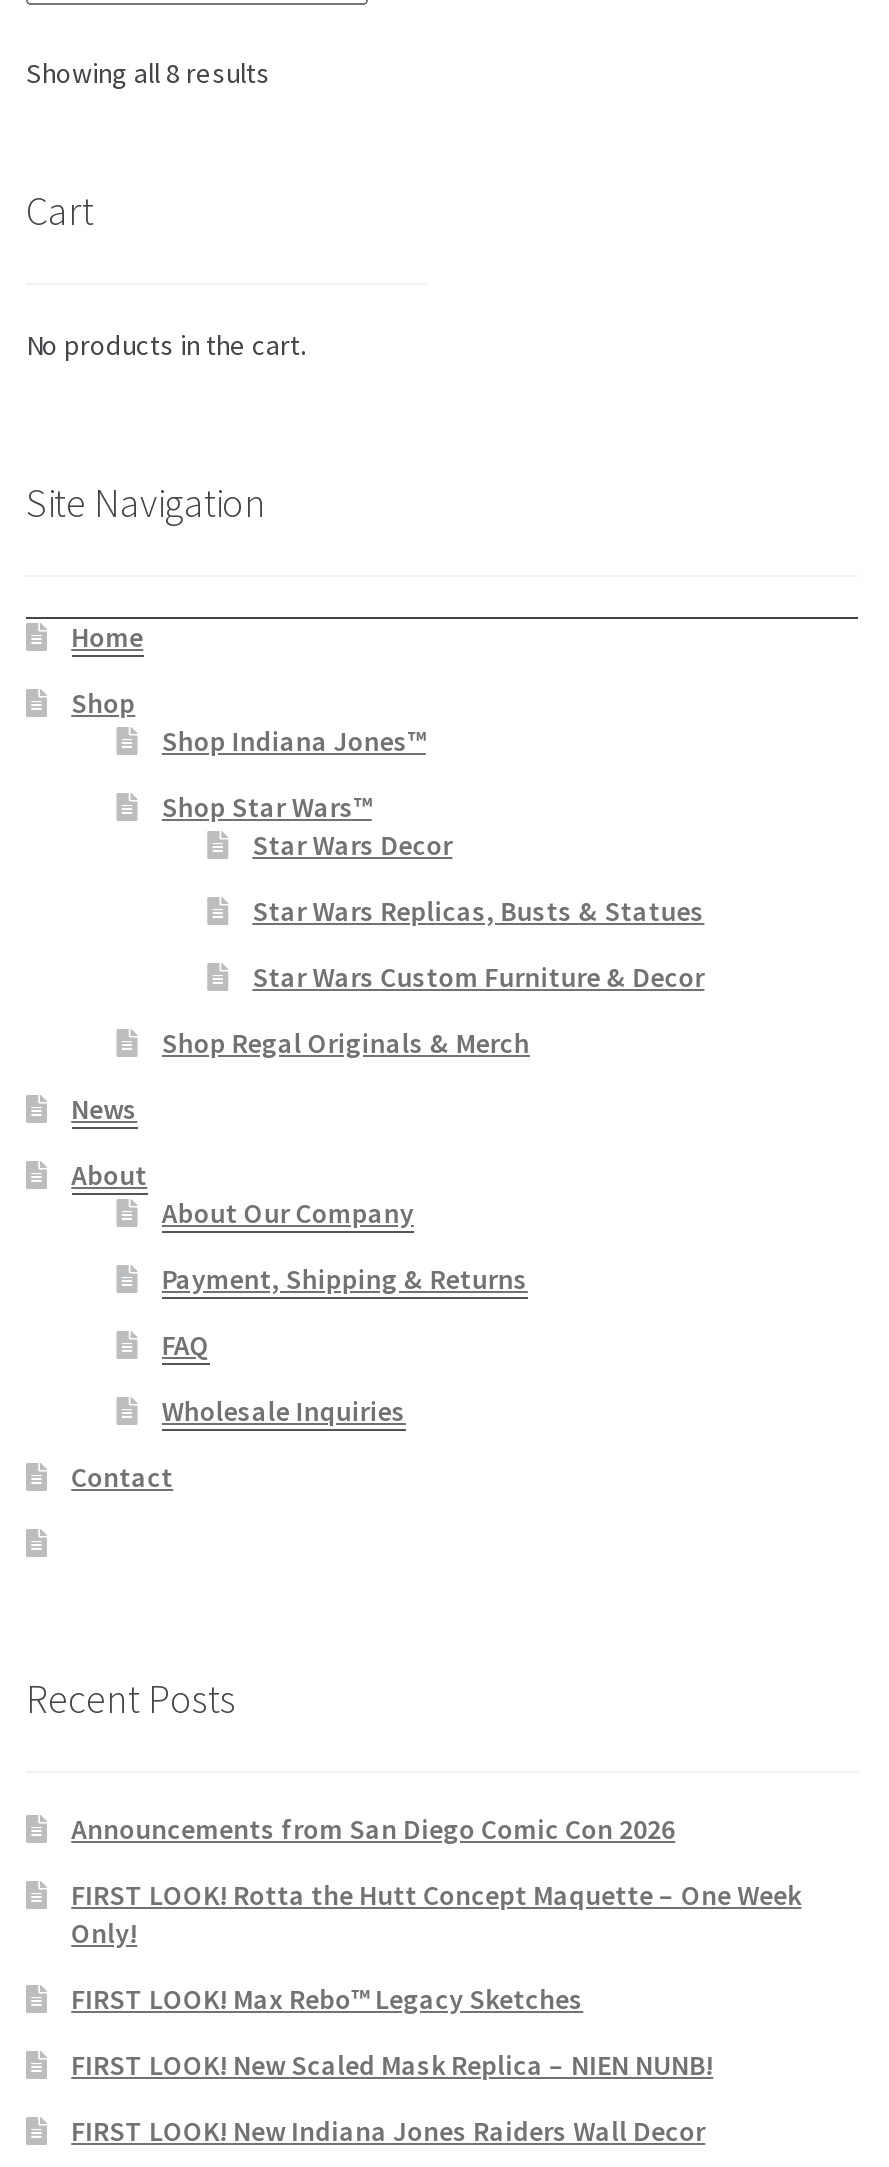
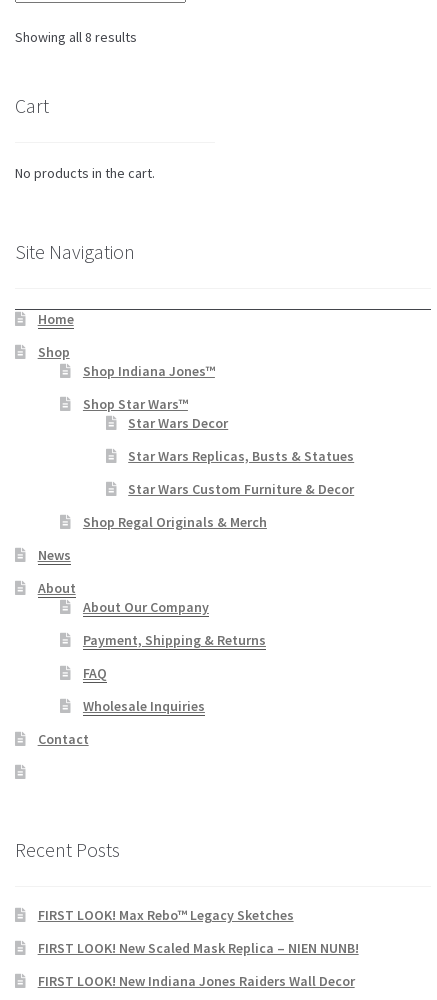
[71,1812,801,1952] Announcements from San Diego Comic Con 2026 | FIRST LOOK! Rotta the Hutt Concept Maquette – One Week | Only! -> none

